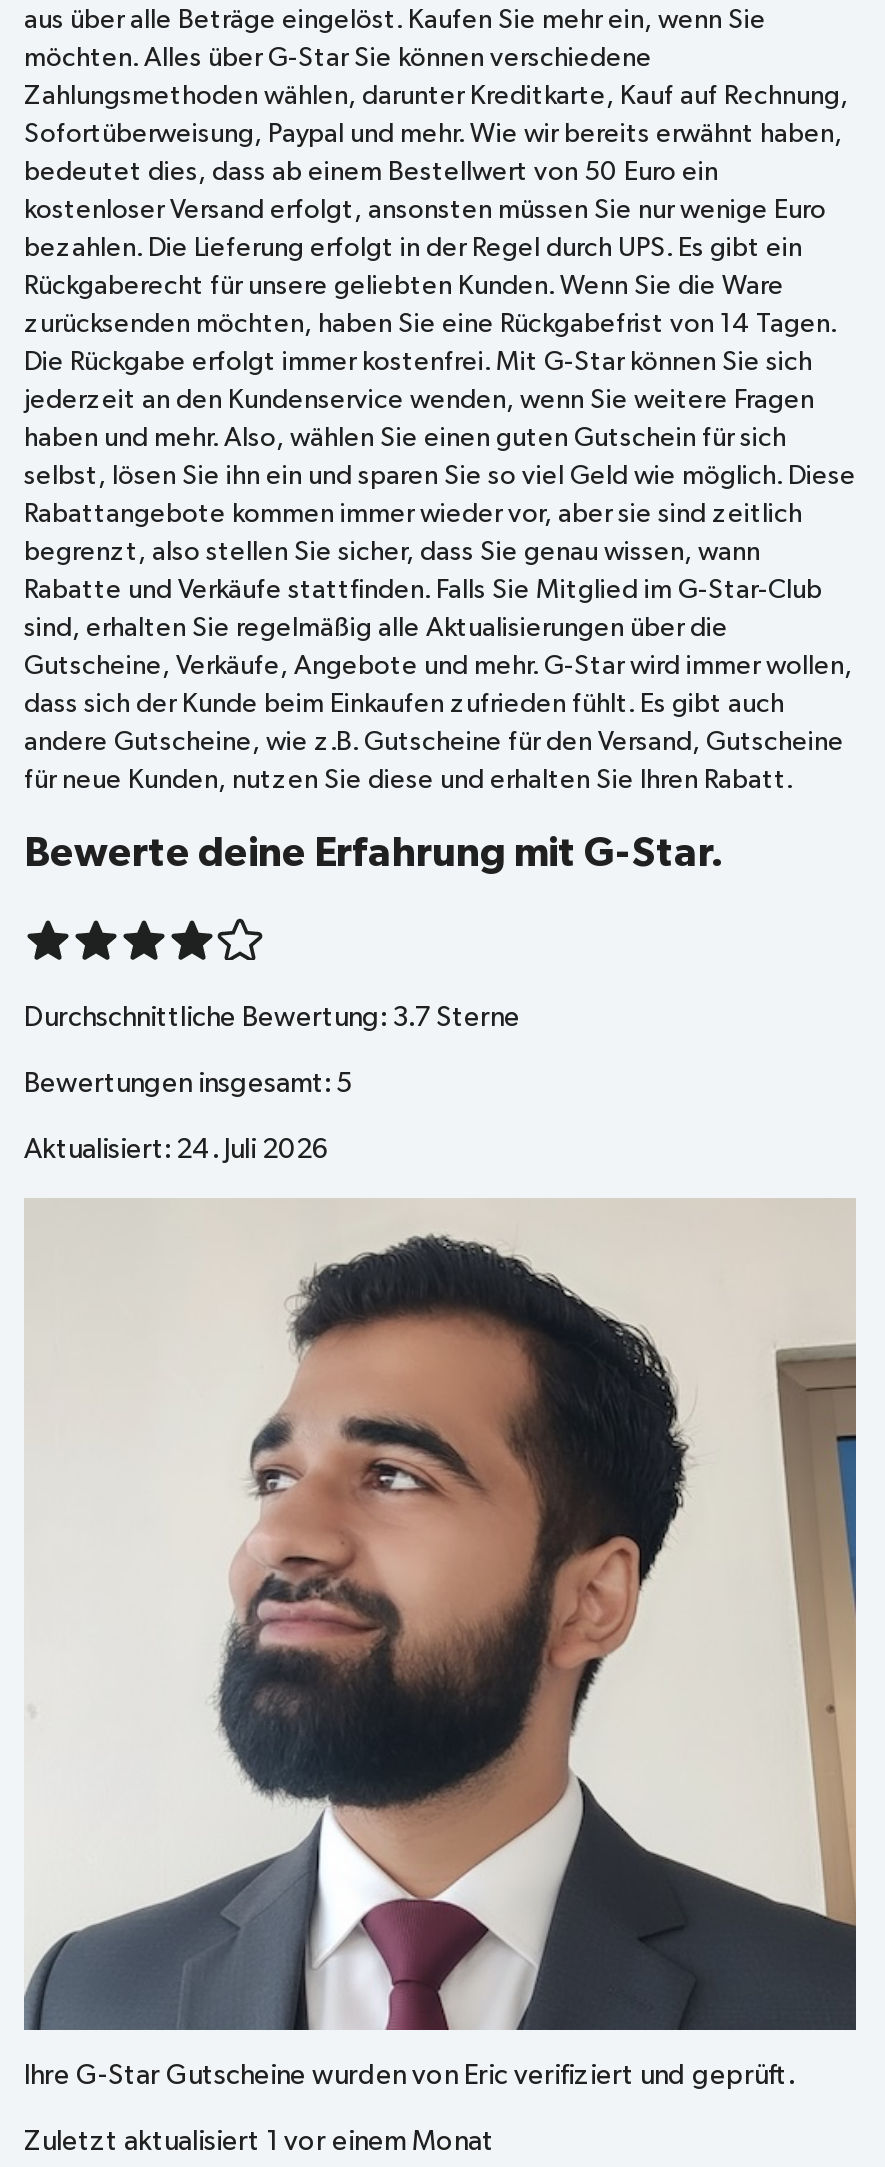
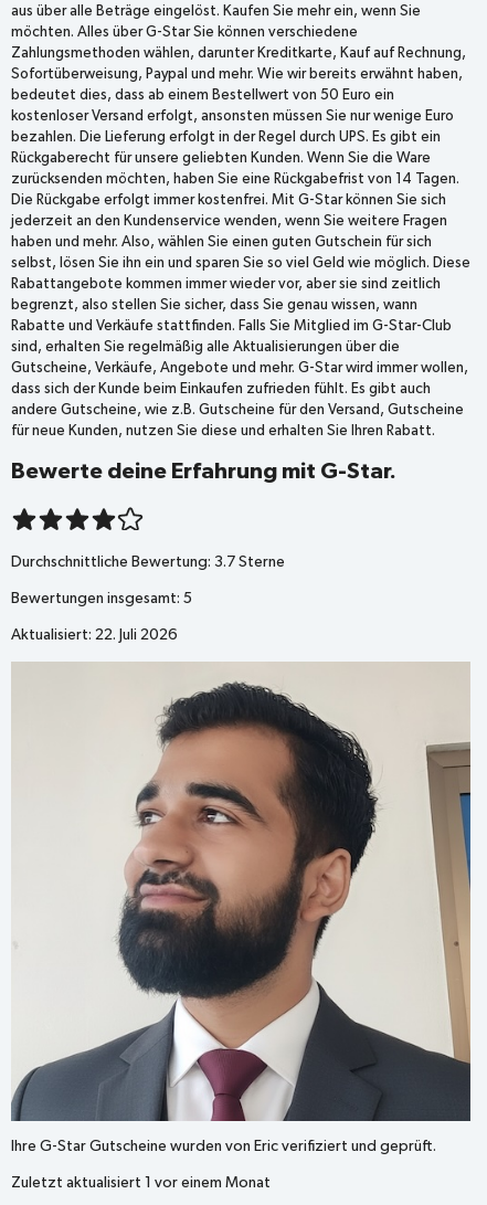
[24,1135,330,1163] Aktualisiert: 24. Juli 2026 -> [11,627,178,642] Aktualisiert: 22. Juli 2026

